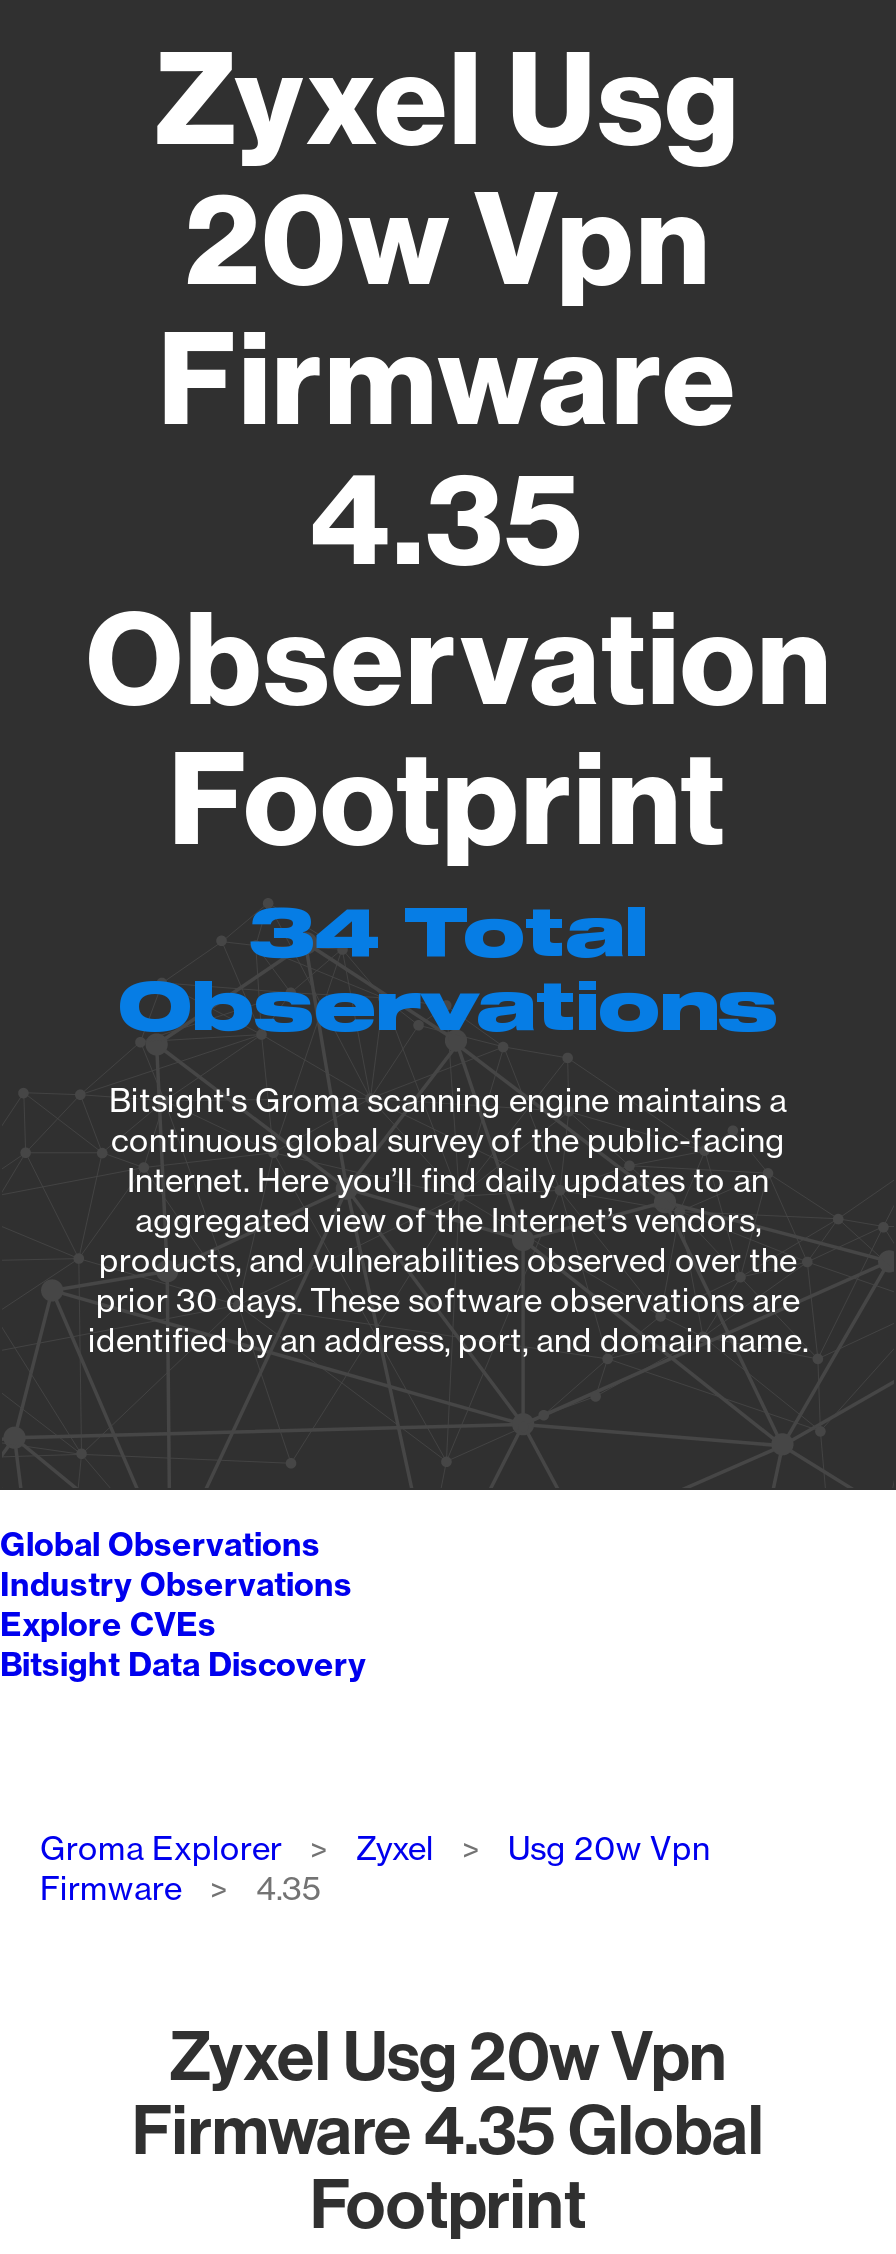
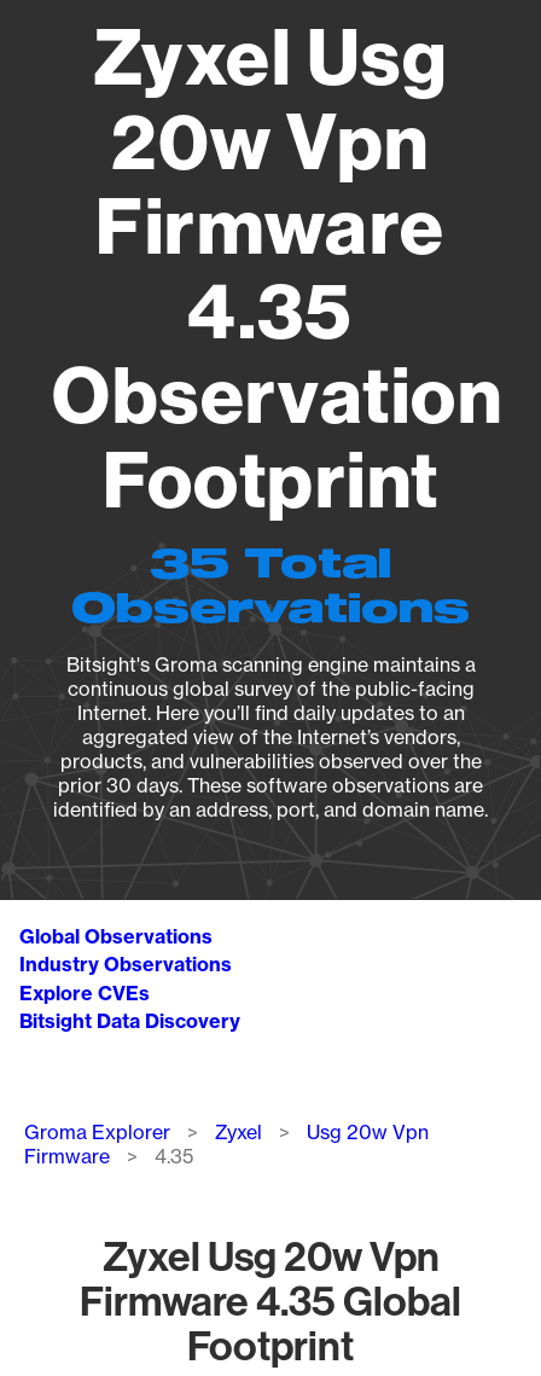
[249,902,647,970] 34 Total -> [150,545,391,586] 35 Total

